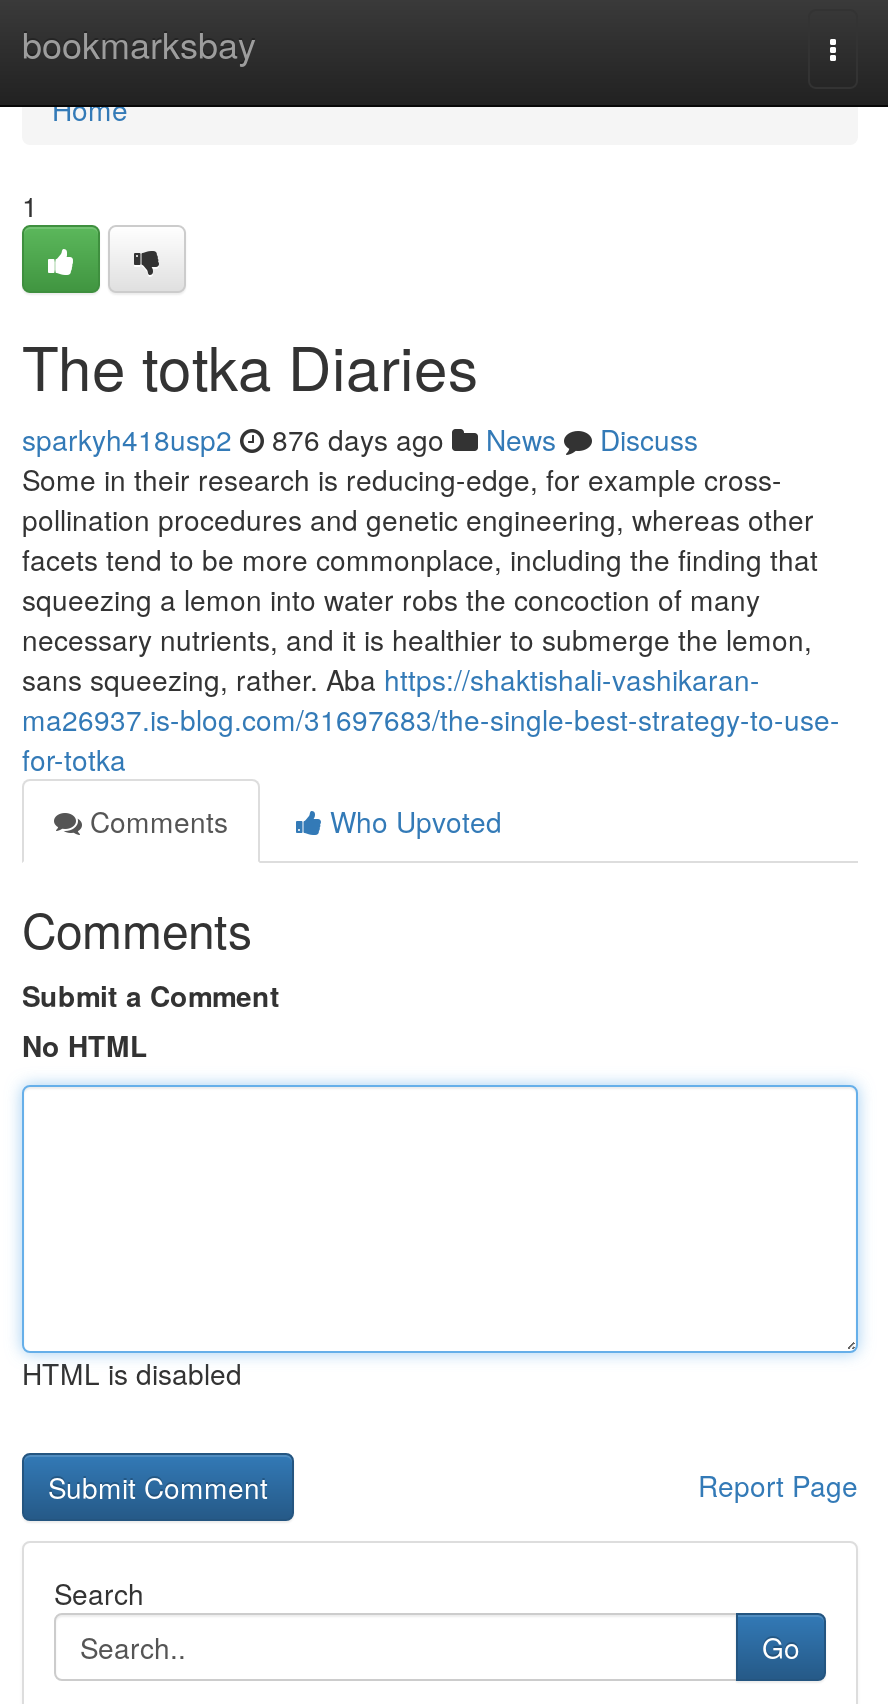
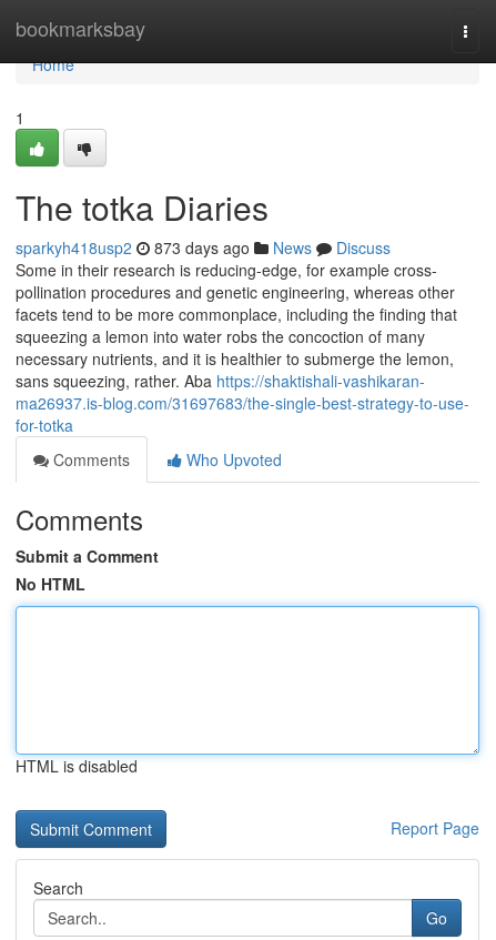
[22,419,698,459] sparkyh418usp2 876 days ago News Discuss -> [16,236,391,259] sparkyh418usp2 873 days ago News Discuss

